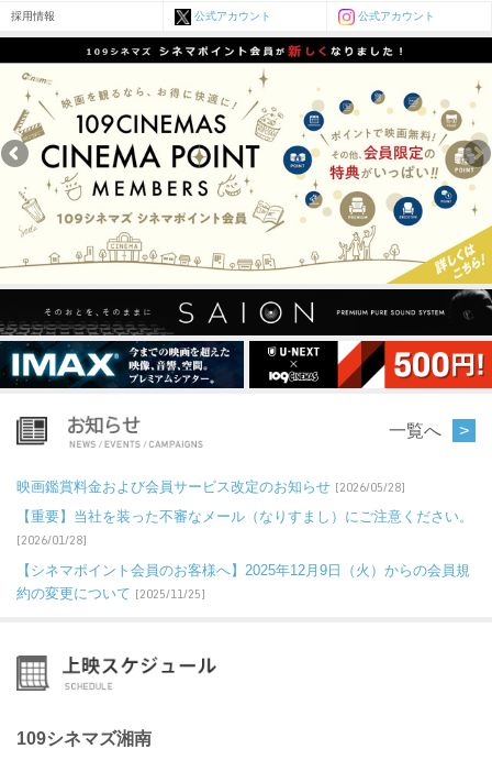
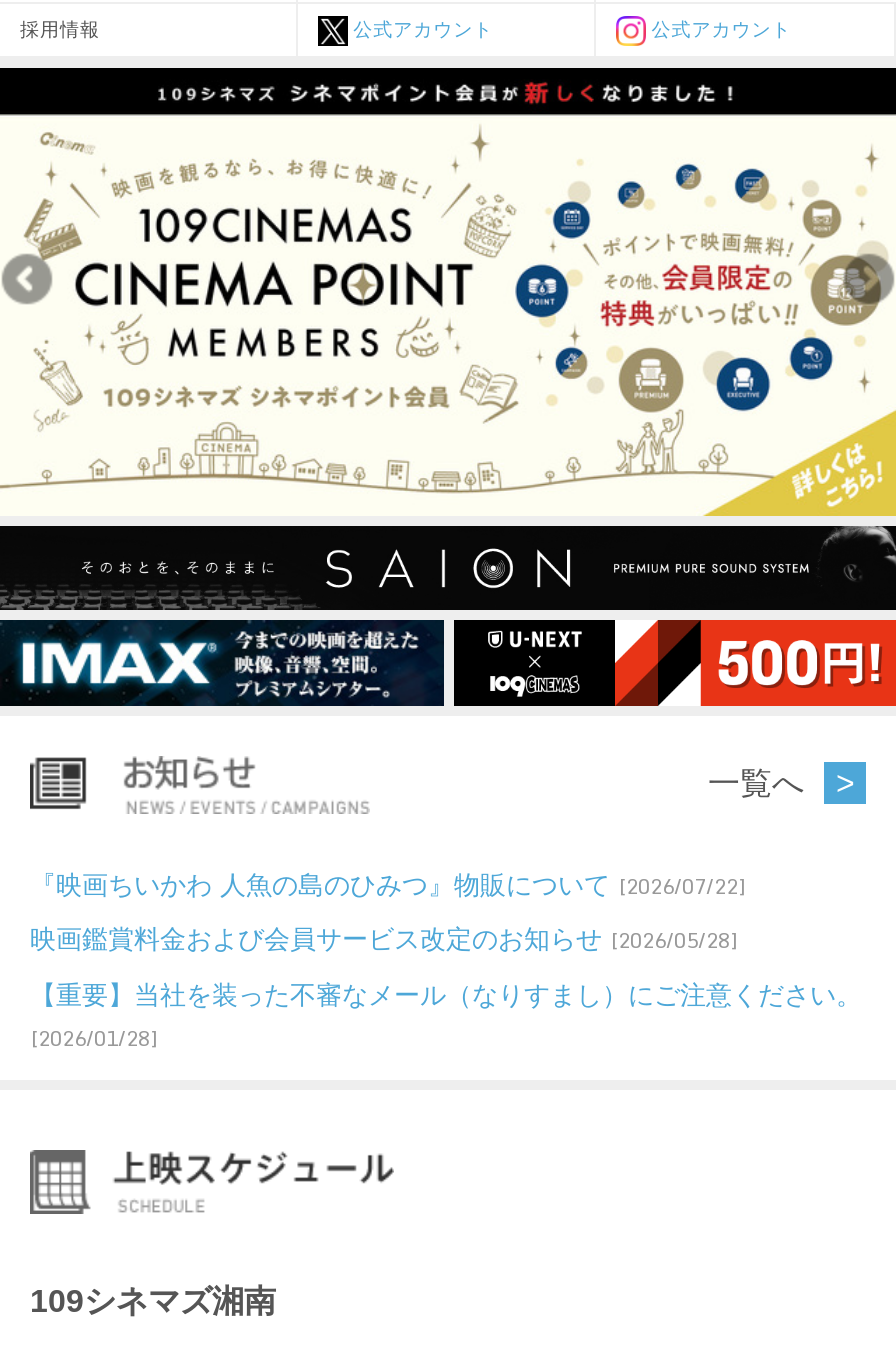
none -> [30,870,746,902] 『映画ちいかわ 人魚の島のひみつ』物販について [2026/07/22]
moved [16,478,473,549] -> [30,924,862,1053]: 映画鑑賞料金および会員サービス改定のお知らせ [2026/05/28] | 【重要】当社を装った不審なメール（なりすまし）にご注意ください。 | [2026/01/28]
[16,562,470,602] 【シネマポイント会員のお客様へ】2025年12月9日（火）からの会員規 | 約の変更について [2025/11/25] -> none

